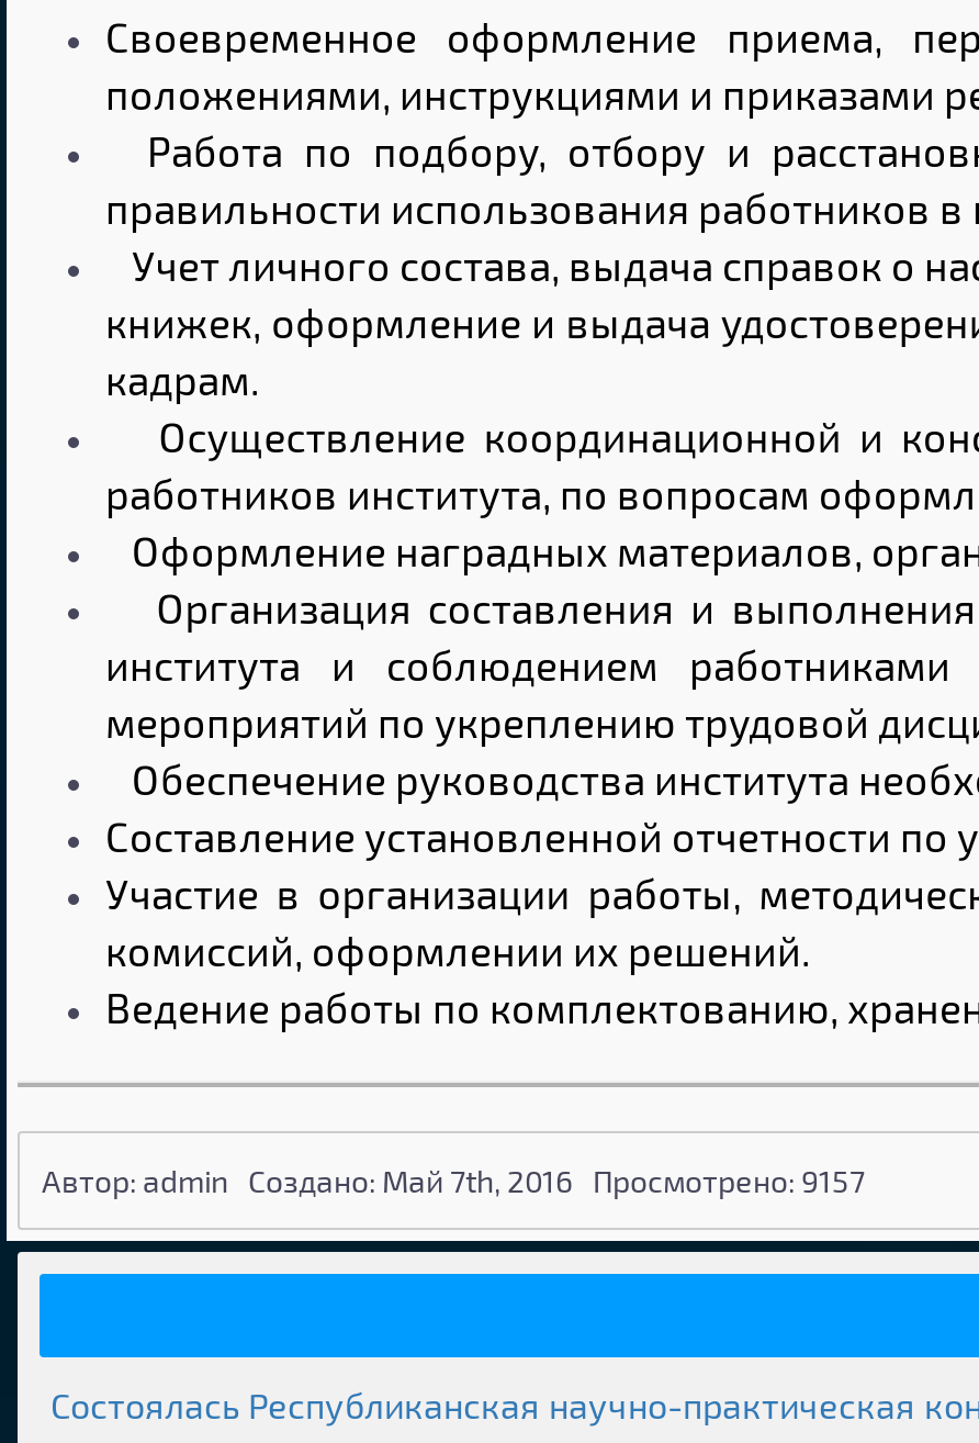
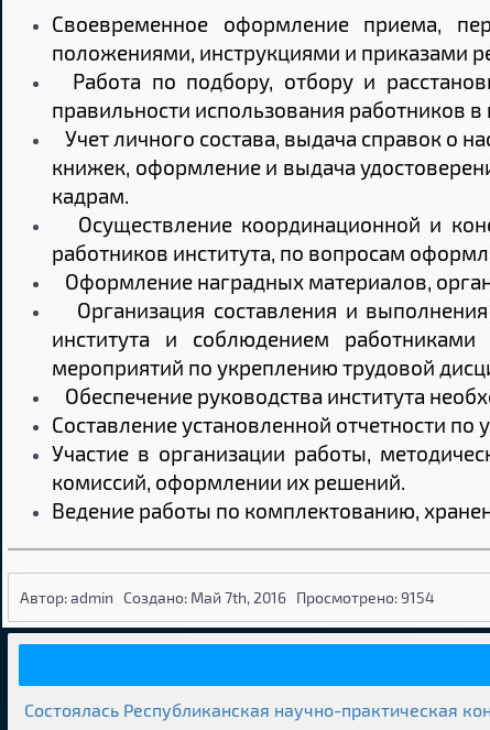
[42,1162,865,1199] Автор: admin Создано: Май 7th, 2016 Просмотрено: 9157 -> [20,588,435,607] Автор: admin Создано: Май 7th, 2016 Просмотрено: 9154

